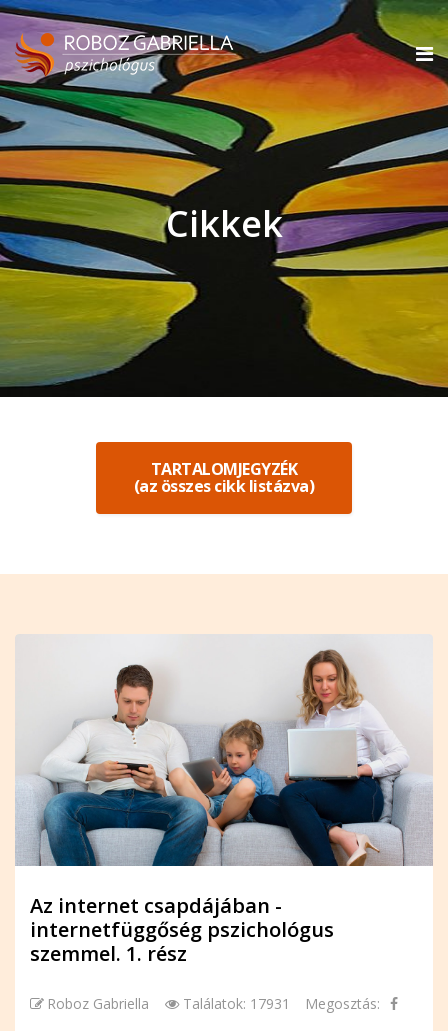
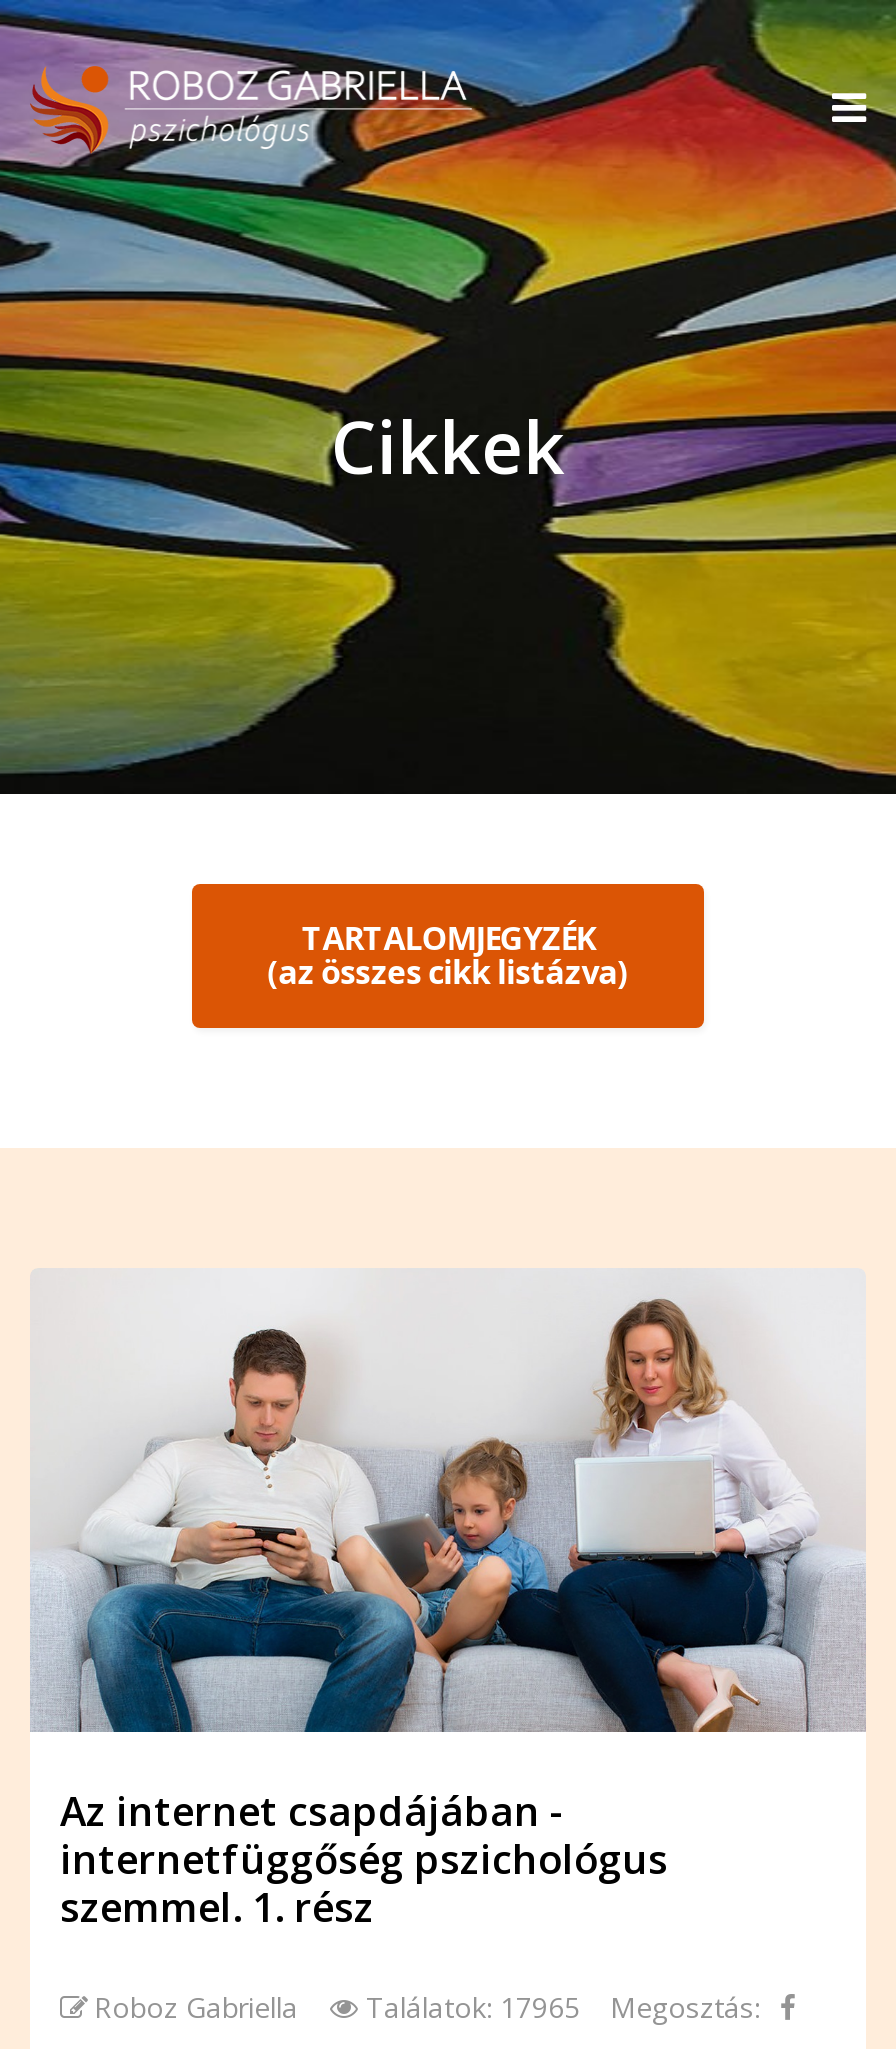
[47,994,380,1013] Roboz Gabriella Találatok: 17931 Megosztás: -> [94,1988,760,2026] Roboz Gabriella Találatok: 17965 Megosztás:

